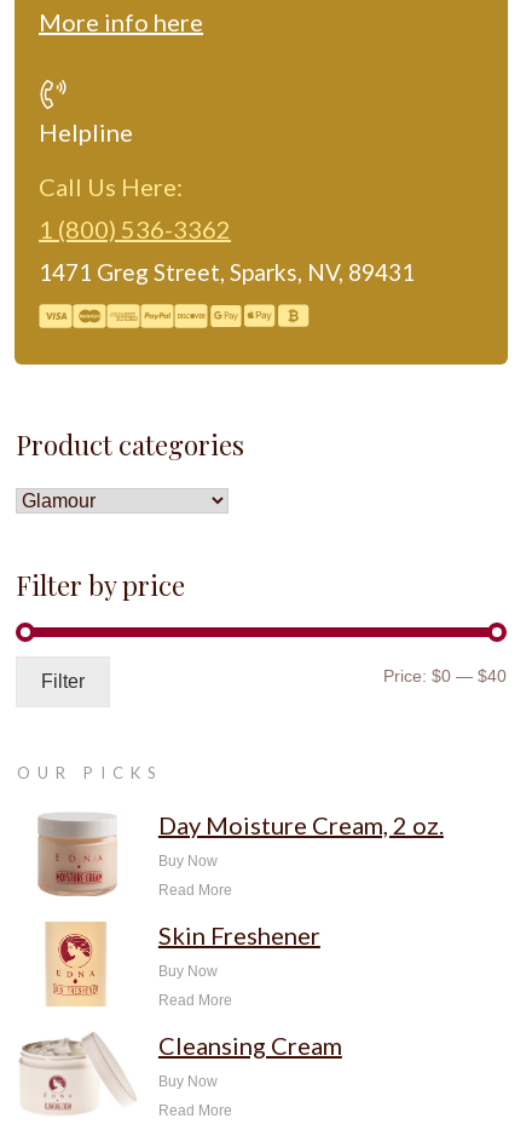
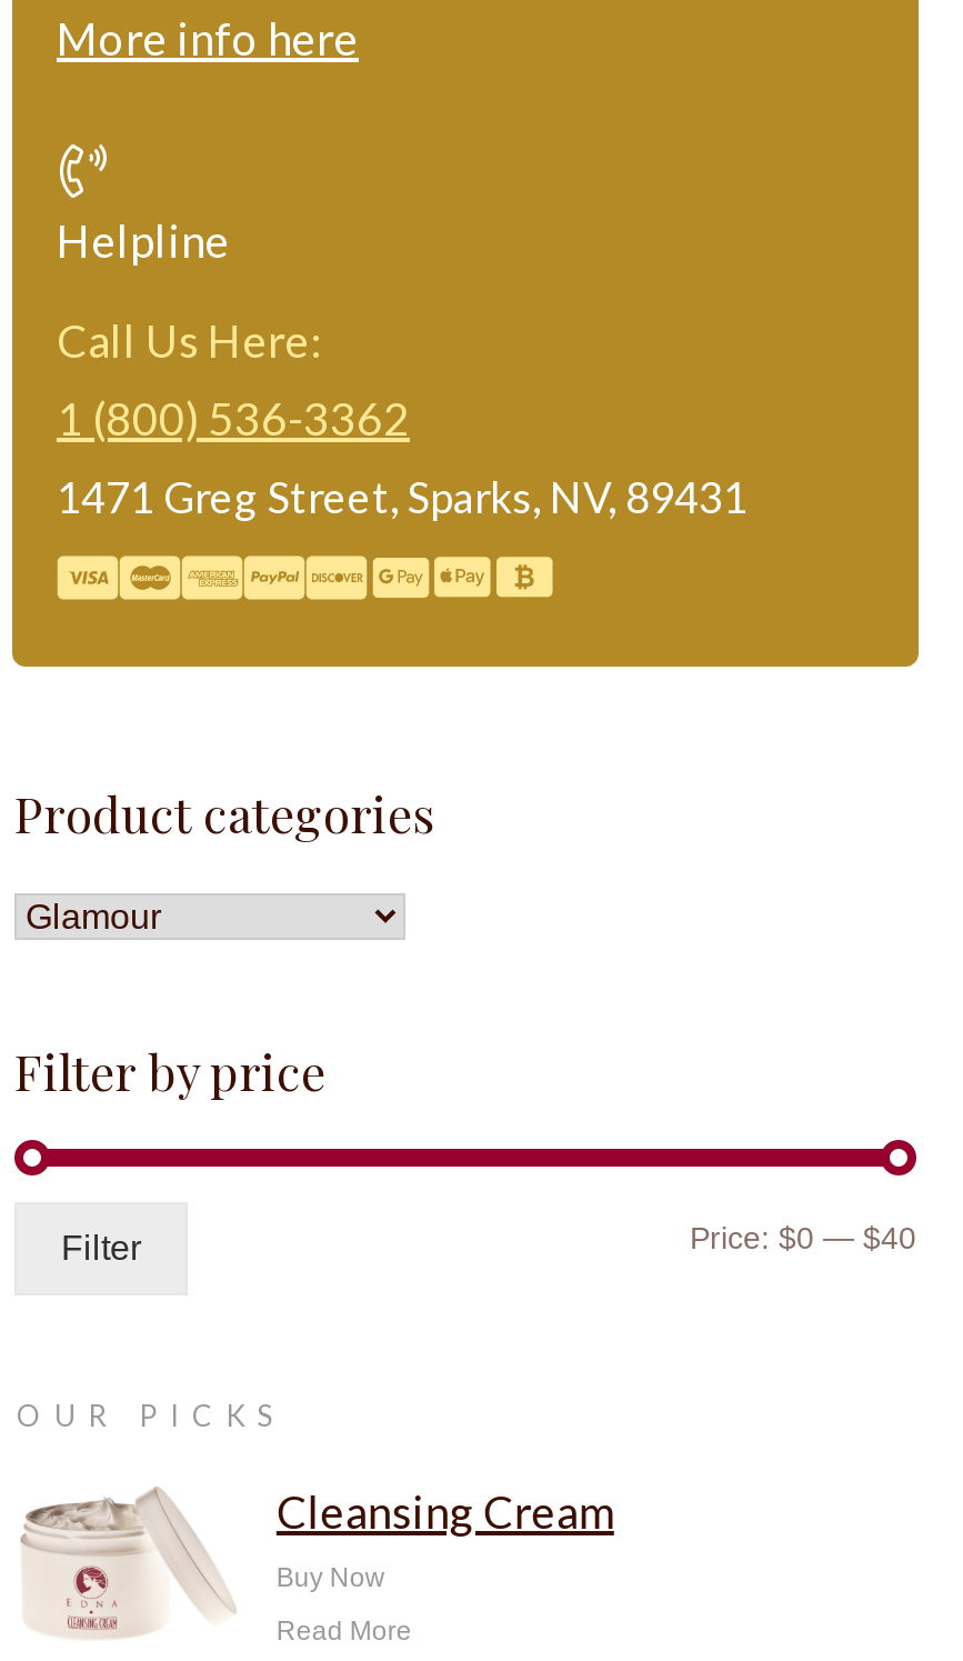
[22,810,444,1009] [image] | Day Moisture Cream, 2 oz. | Buy Now | Read More | Skin Freshener | Buy Now | Read More -> none
[45,922,108,1008] [image] -> none

